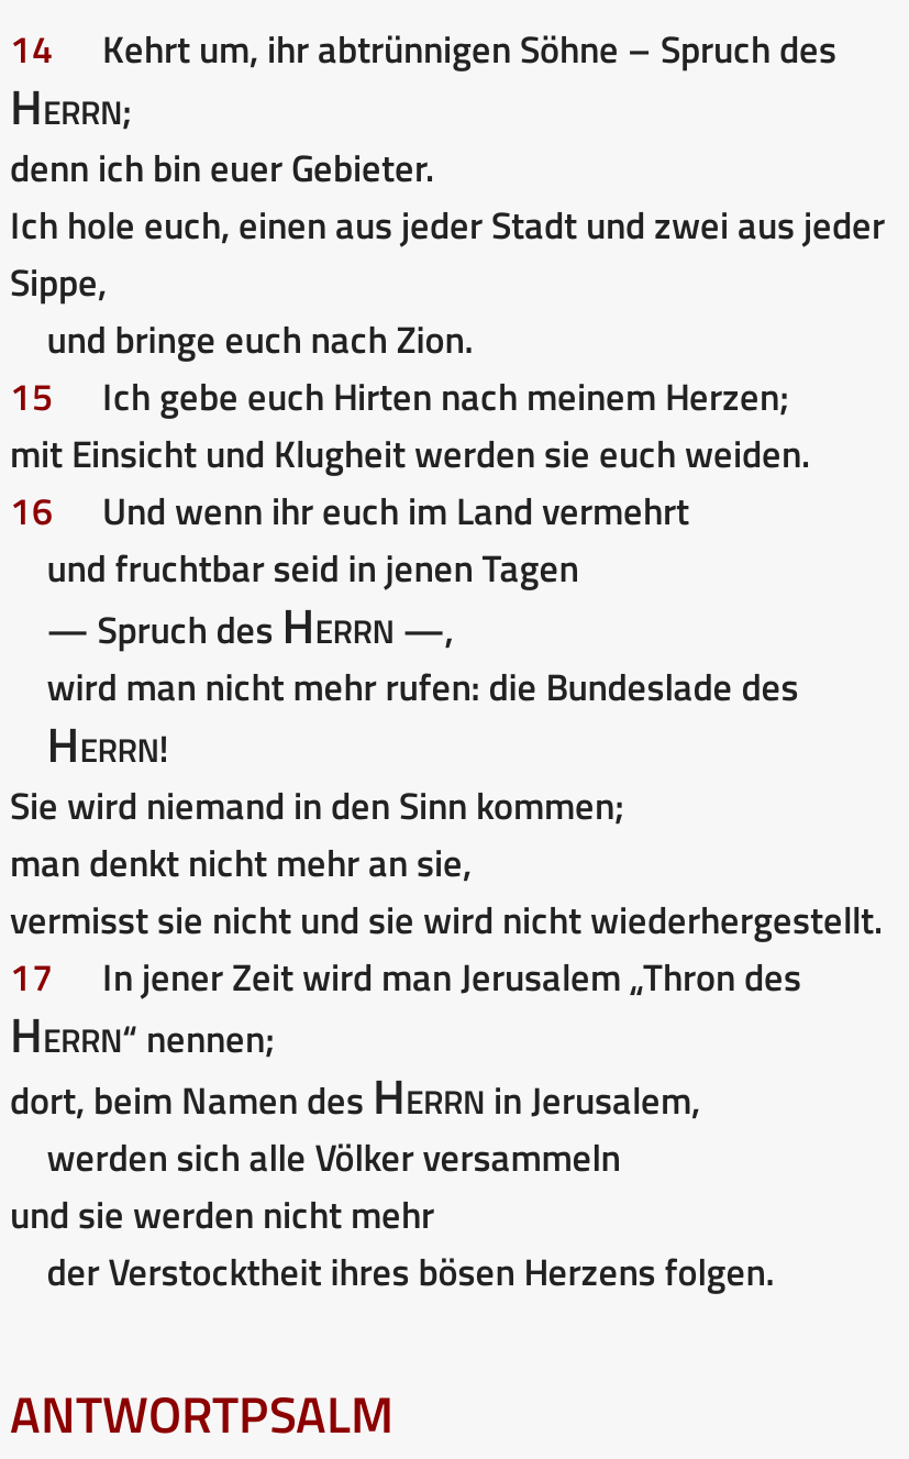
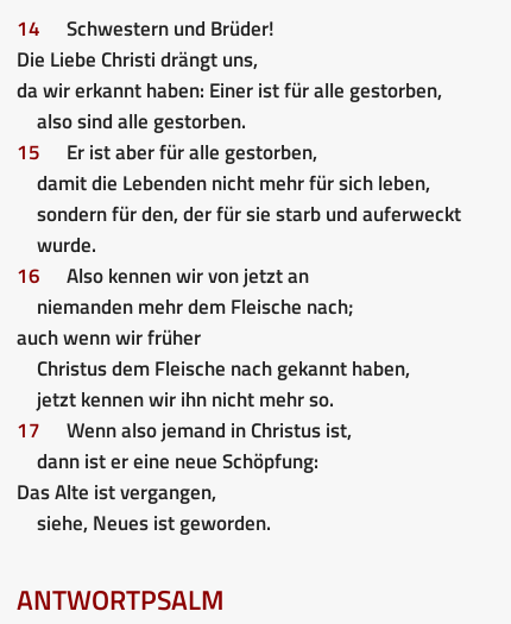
[10,21,885,368] Kehrt um, ihr abtrünnigen Söhne – Spruch des | Herrn; | denn ich bin euer Gebieter. | Ich hole euch, einen aus jeder Stadt und zwei aus jeder | Sippe, | und bringe euch nach Zion. -> [17,13,442,137] Schwestern und Brüder! | Die Liebe Christi drängt uns, | da wir erkannt haben: Einer ist für alle gestorben, | also sind alle gestorben.
[10,368,810,482] Ich gebe euch Hirten nach meinem Herzen; | mit Einsicht und Klugheit werden sie euch weiden. -> [37,137,461,260] Er ist aber für alle gestorben, | damit die Lebenden nicht mehr für sich leben, | sondern für den, der für sie starb und auferweckt | wurde.
[10,482,883,949] Und wenn ihr euch im Land vermehrt | und fruchtbar seid in jenen Tagen | — Spruch des Herrn—, | wird man nicht mehr rufen: die Bundeslade des | Herrn! | Sie wird niemand in den Sinn kommen; | man denkt nicht mehr an sie, | vermisst sie nicht und sie wird nicht wiederhergestellt. -> [17,260,410,415] Also kennen wir von jetzt an | niemanden mehr dem Fleische nach; | auch wenn wir früher | Christus dem Fleische nach gekannt haben, | jetzt kennen wir ihn nicht mehr so.
[10,949,801,1300] In jener Zeit wird man Jerusalem „Thron des | Herrn“ nennen; | dort, beim Namen des Herrn in Jerusalem, | werden sich alle Völker versammeln | und sie werden nicht mehr | der Verstocktheit ihres bösen Herzens folgen. -> [17,415,352,538] Wenn also jemand in Christus ist, | dann ist er eine neue Schöpfung: | Das Alte ist vergangen, | siehe, Neues ist geworden.

